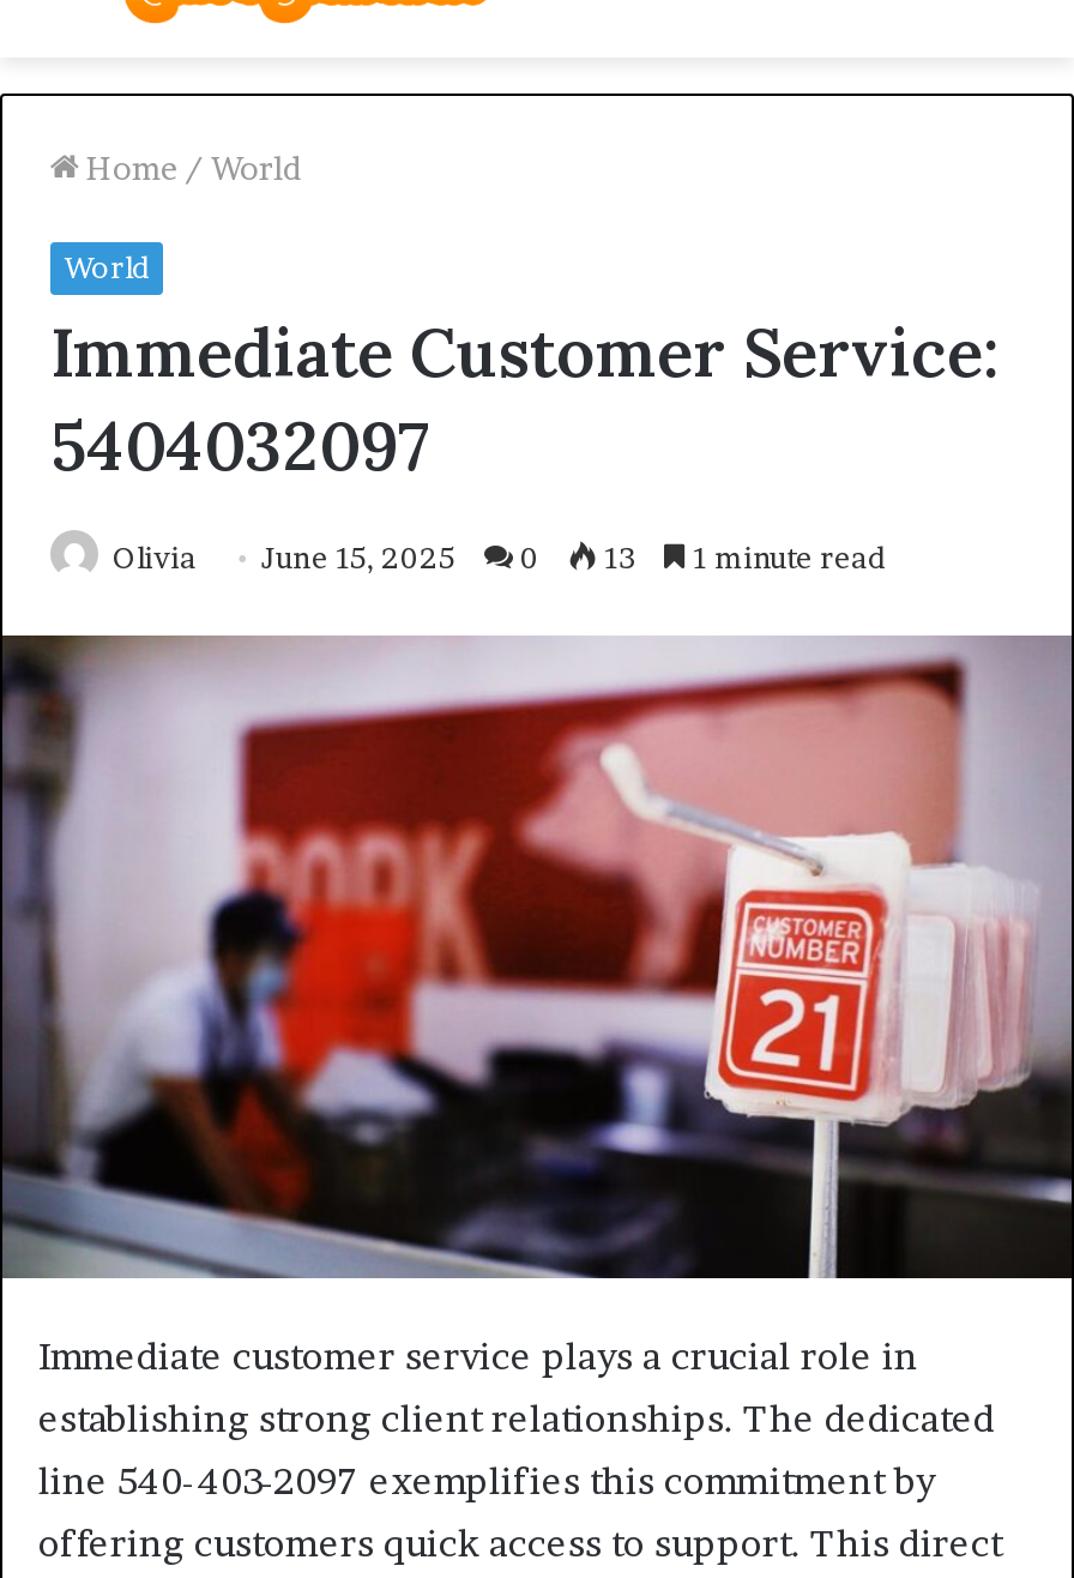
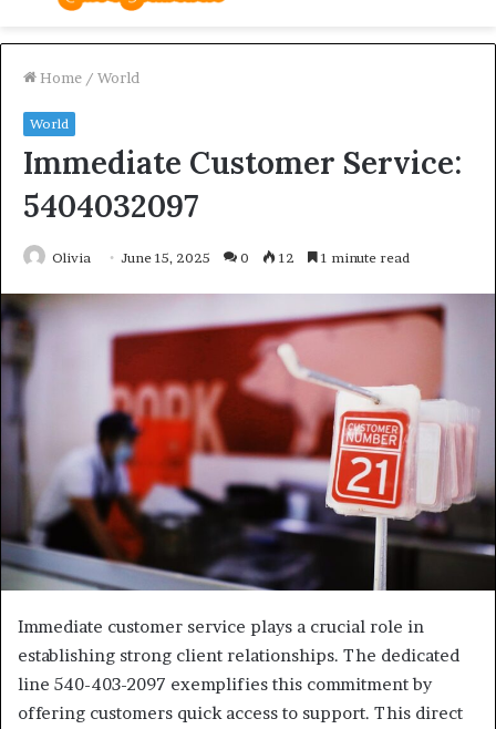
[113,538,885,574] Olivia June 15, 2025 0 13 1 minute read -> [52,249,410,265] Olivia June 15, 2025 0 12 1 minute read

